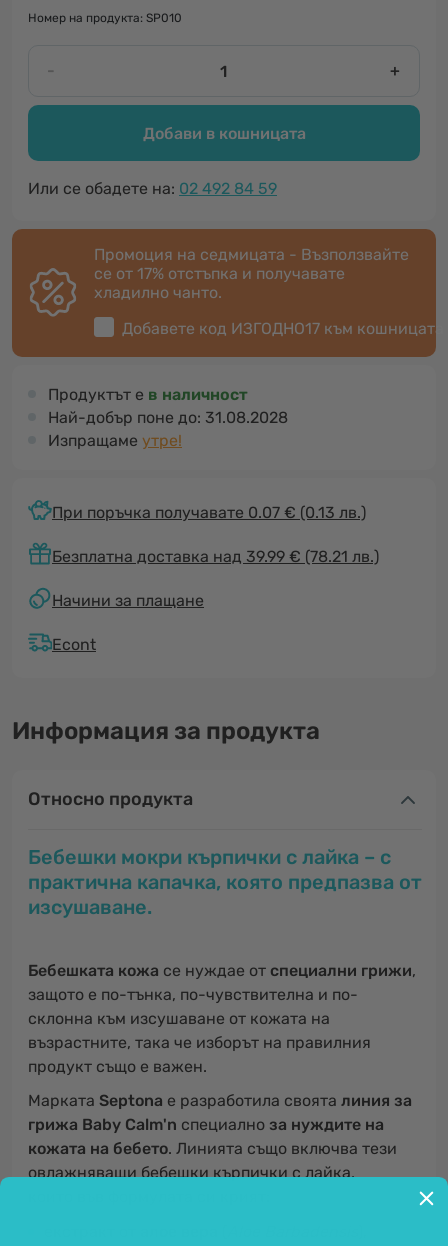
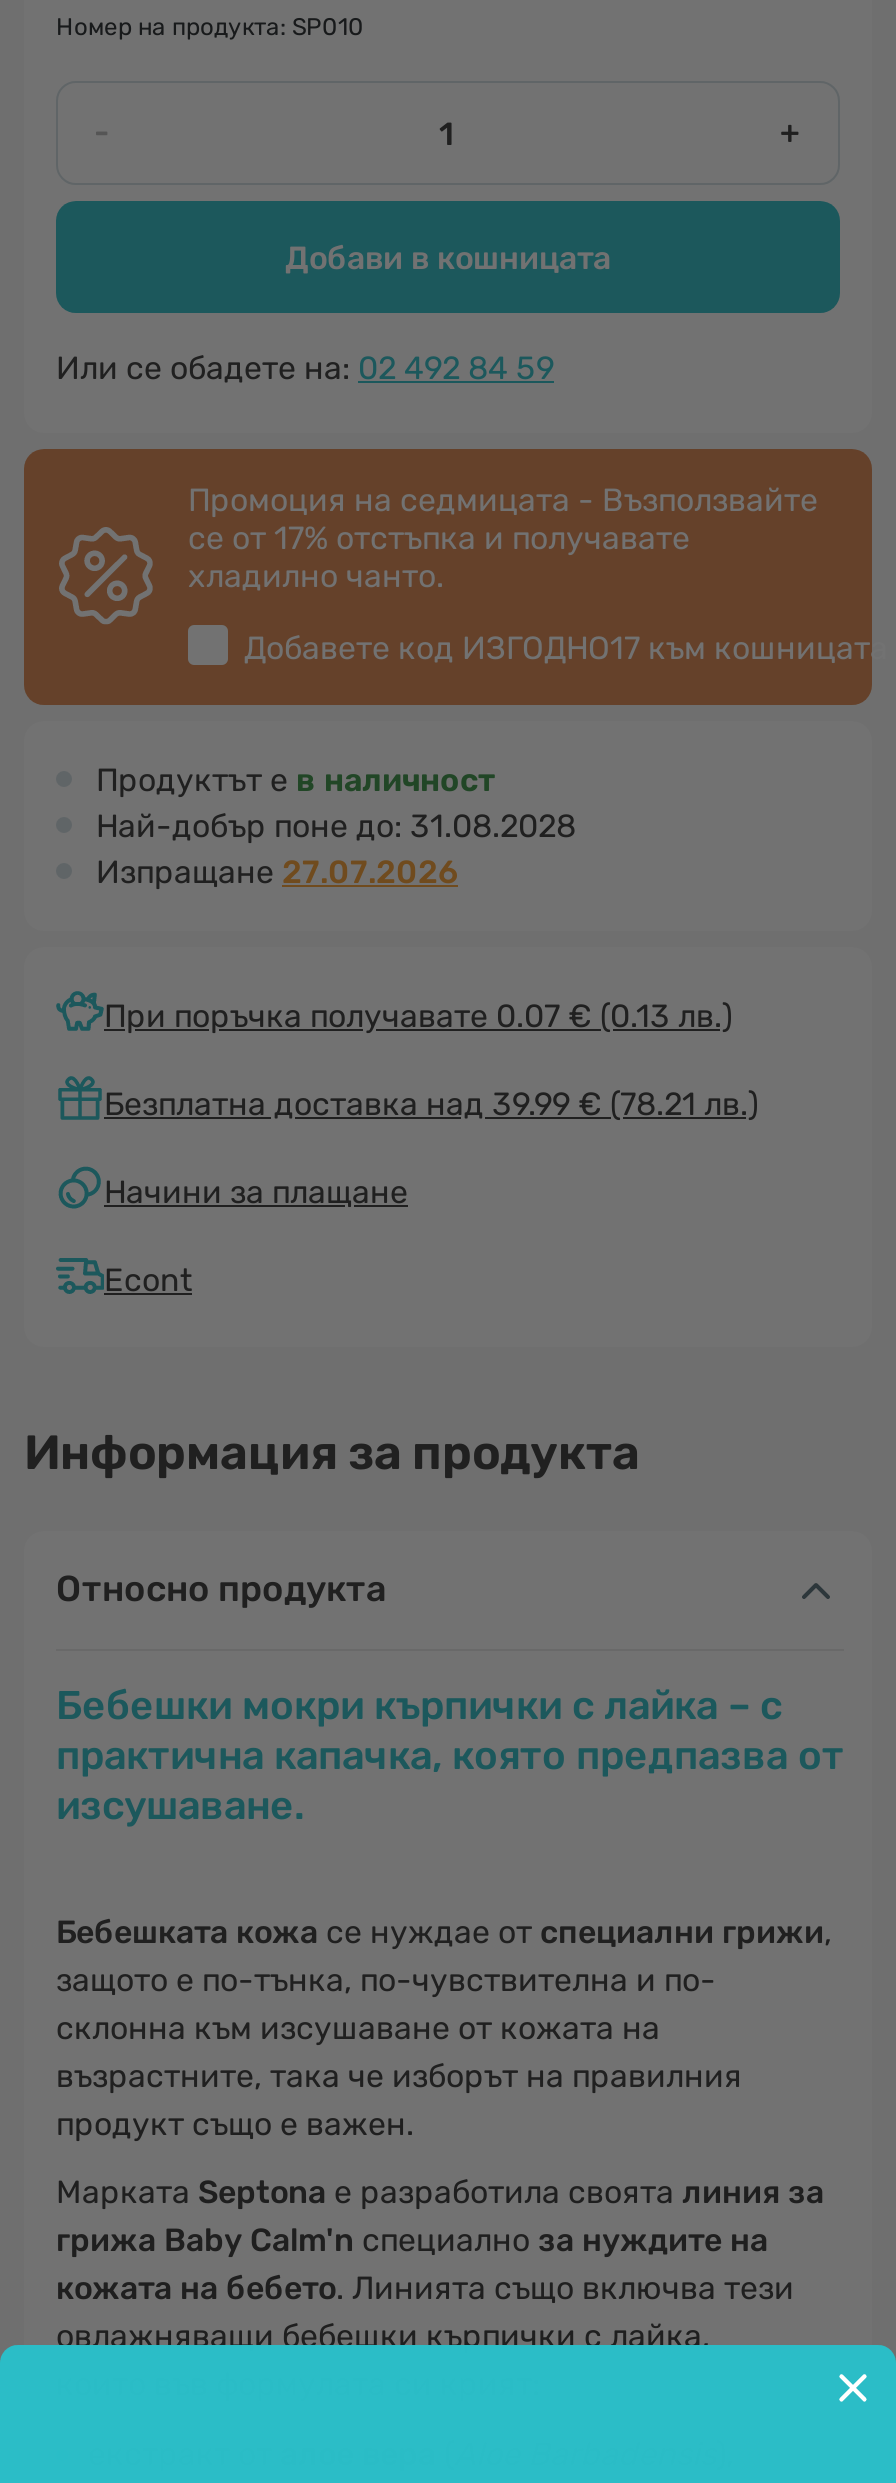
[48,431,182,450] Изпращаме утре! -> [96,853,458,891] Изпращане 27.07.2026

